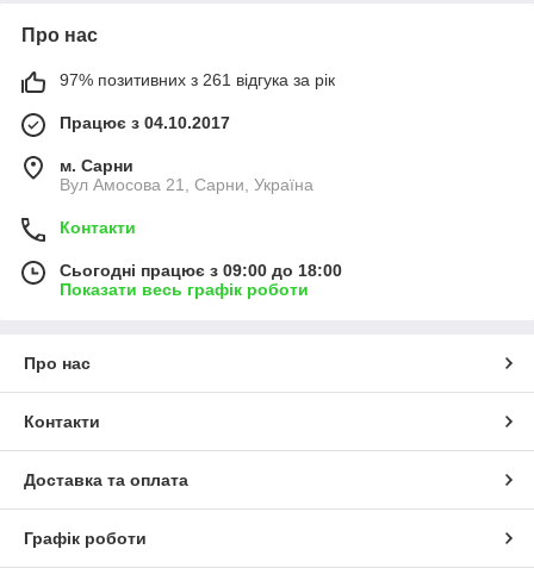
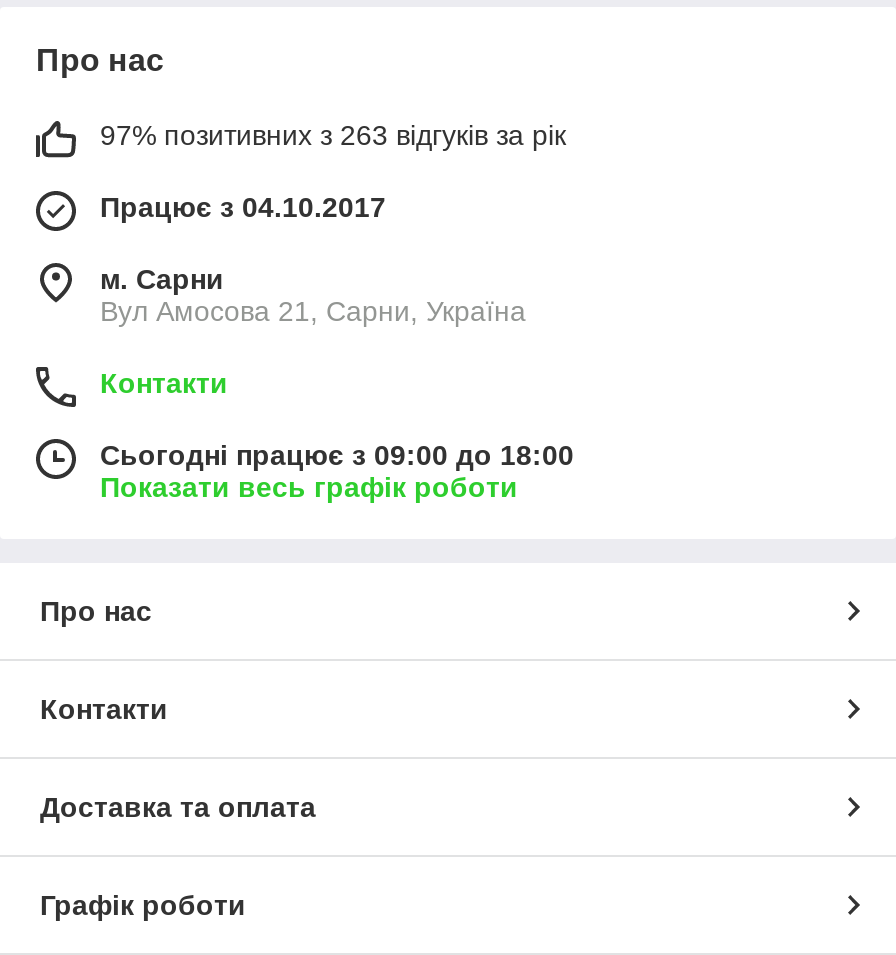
[60,70,335,89] 97% позитивних з 261 відгука за рік -> [100,119,566,151] 97% позитивних з 263 відгуків за рік

